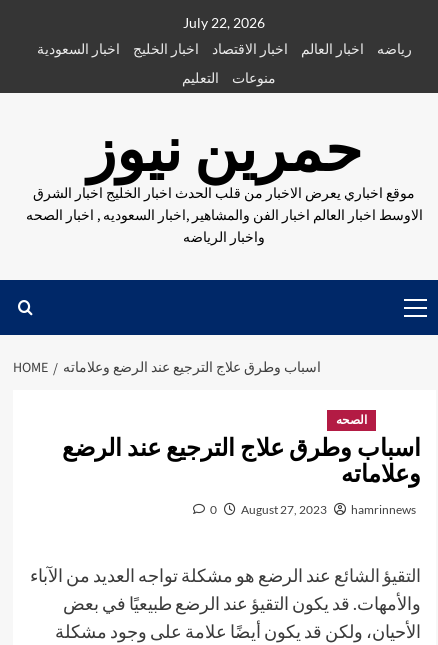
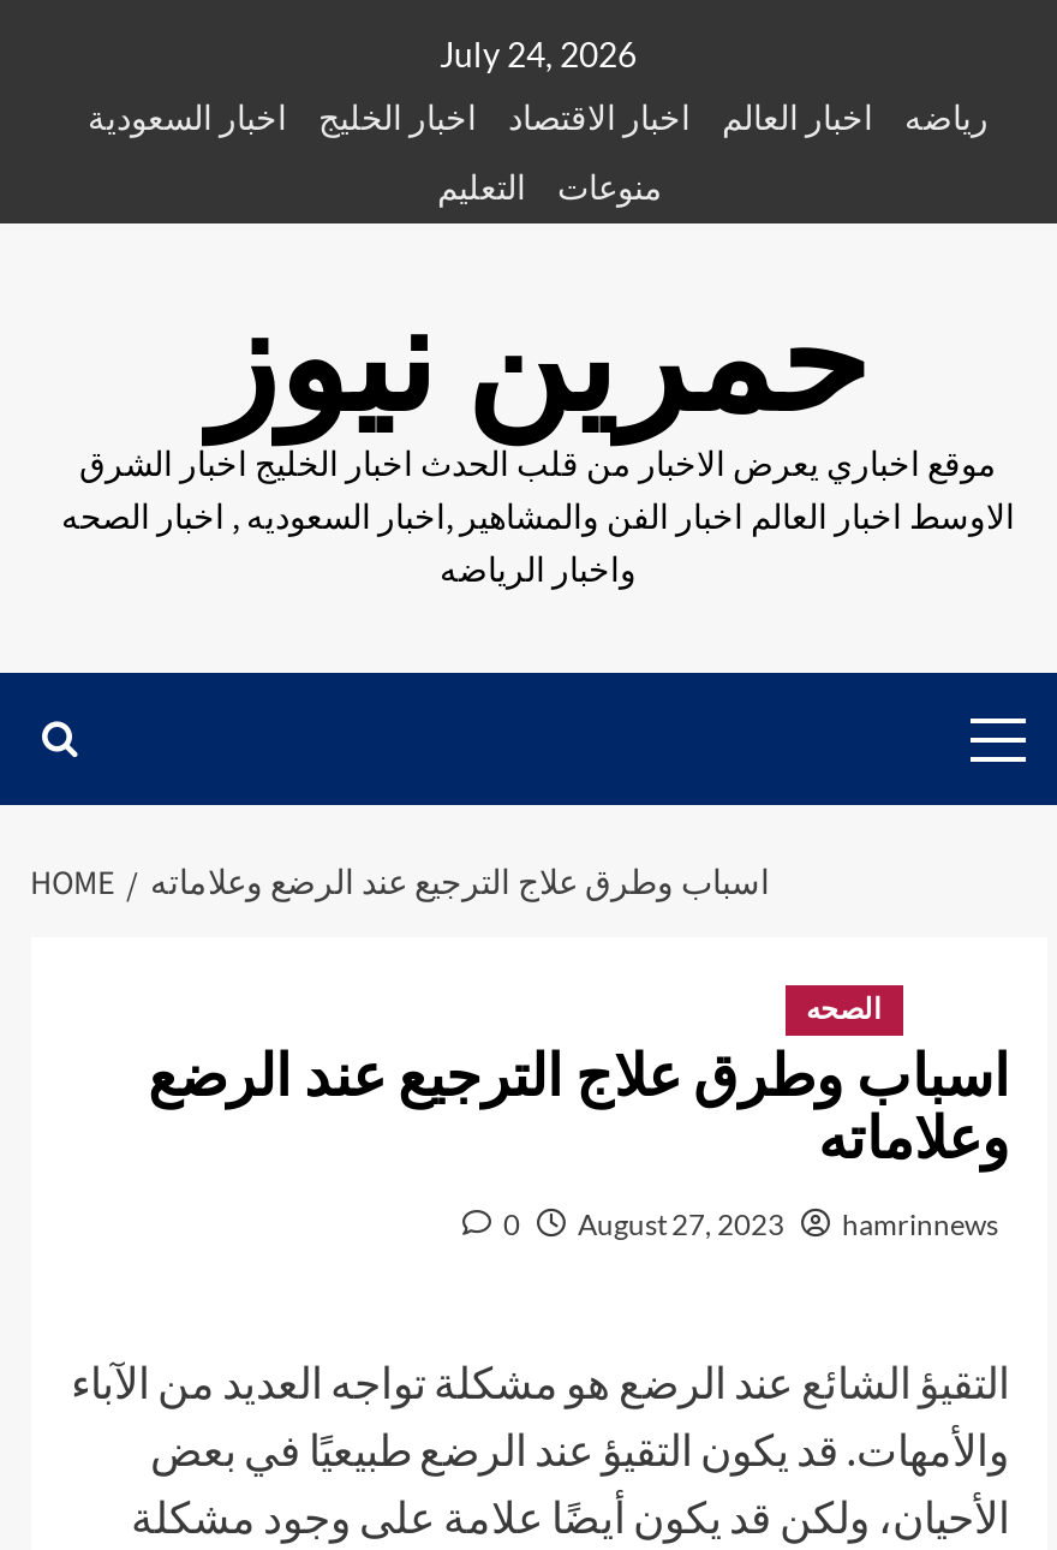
[183,14,265,31] July 22, 2026 -> [440,34,637,74] July 24, 2026

